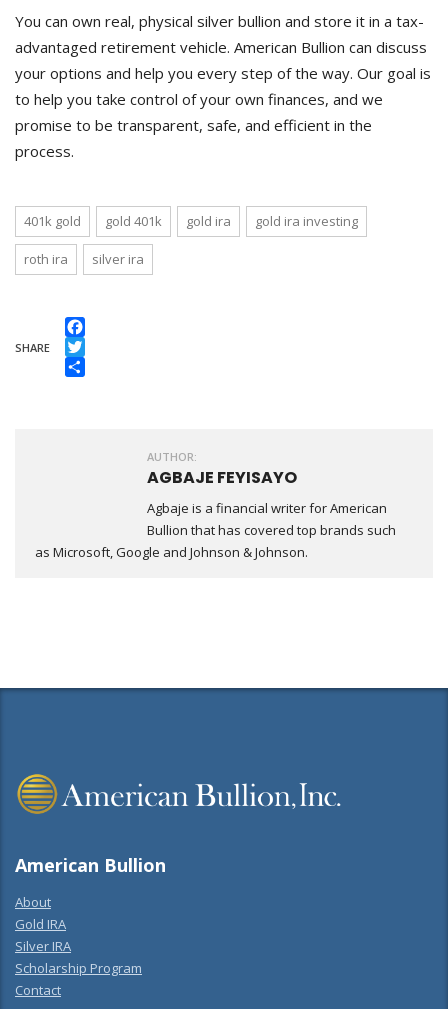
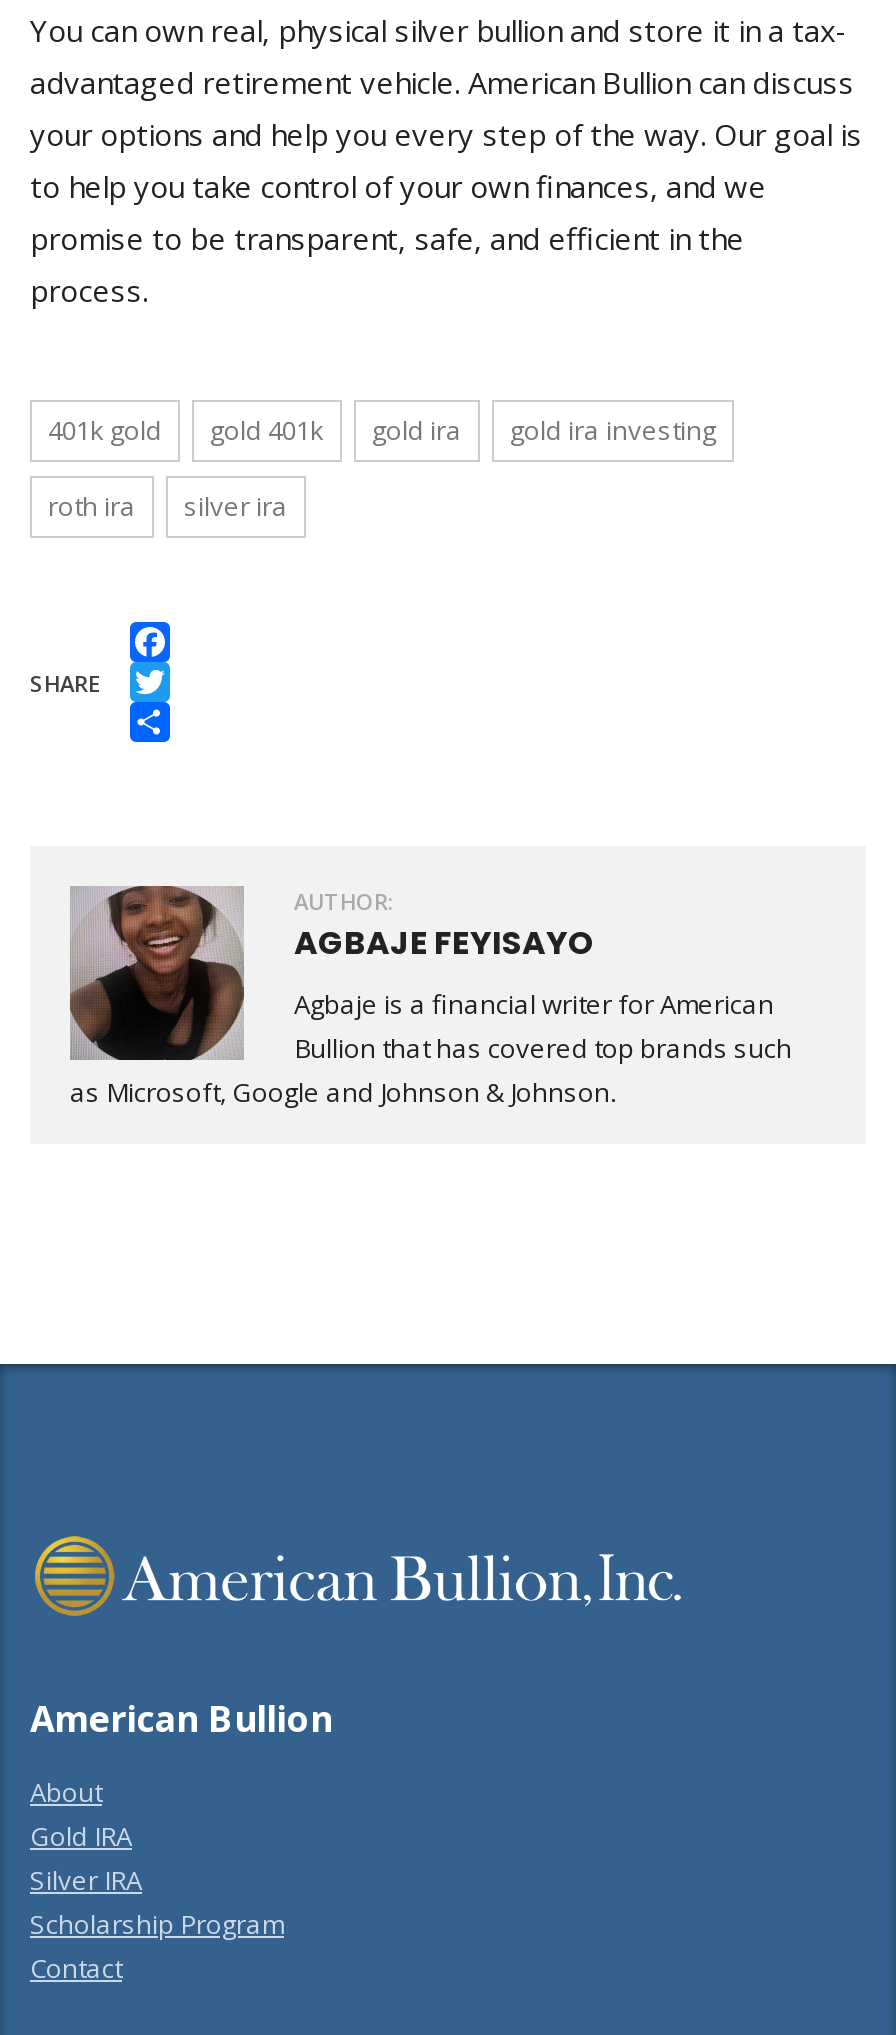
none -> [68,884,246,1062] [image]

